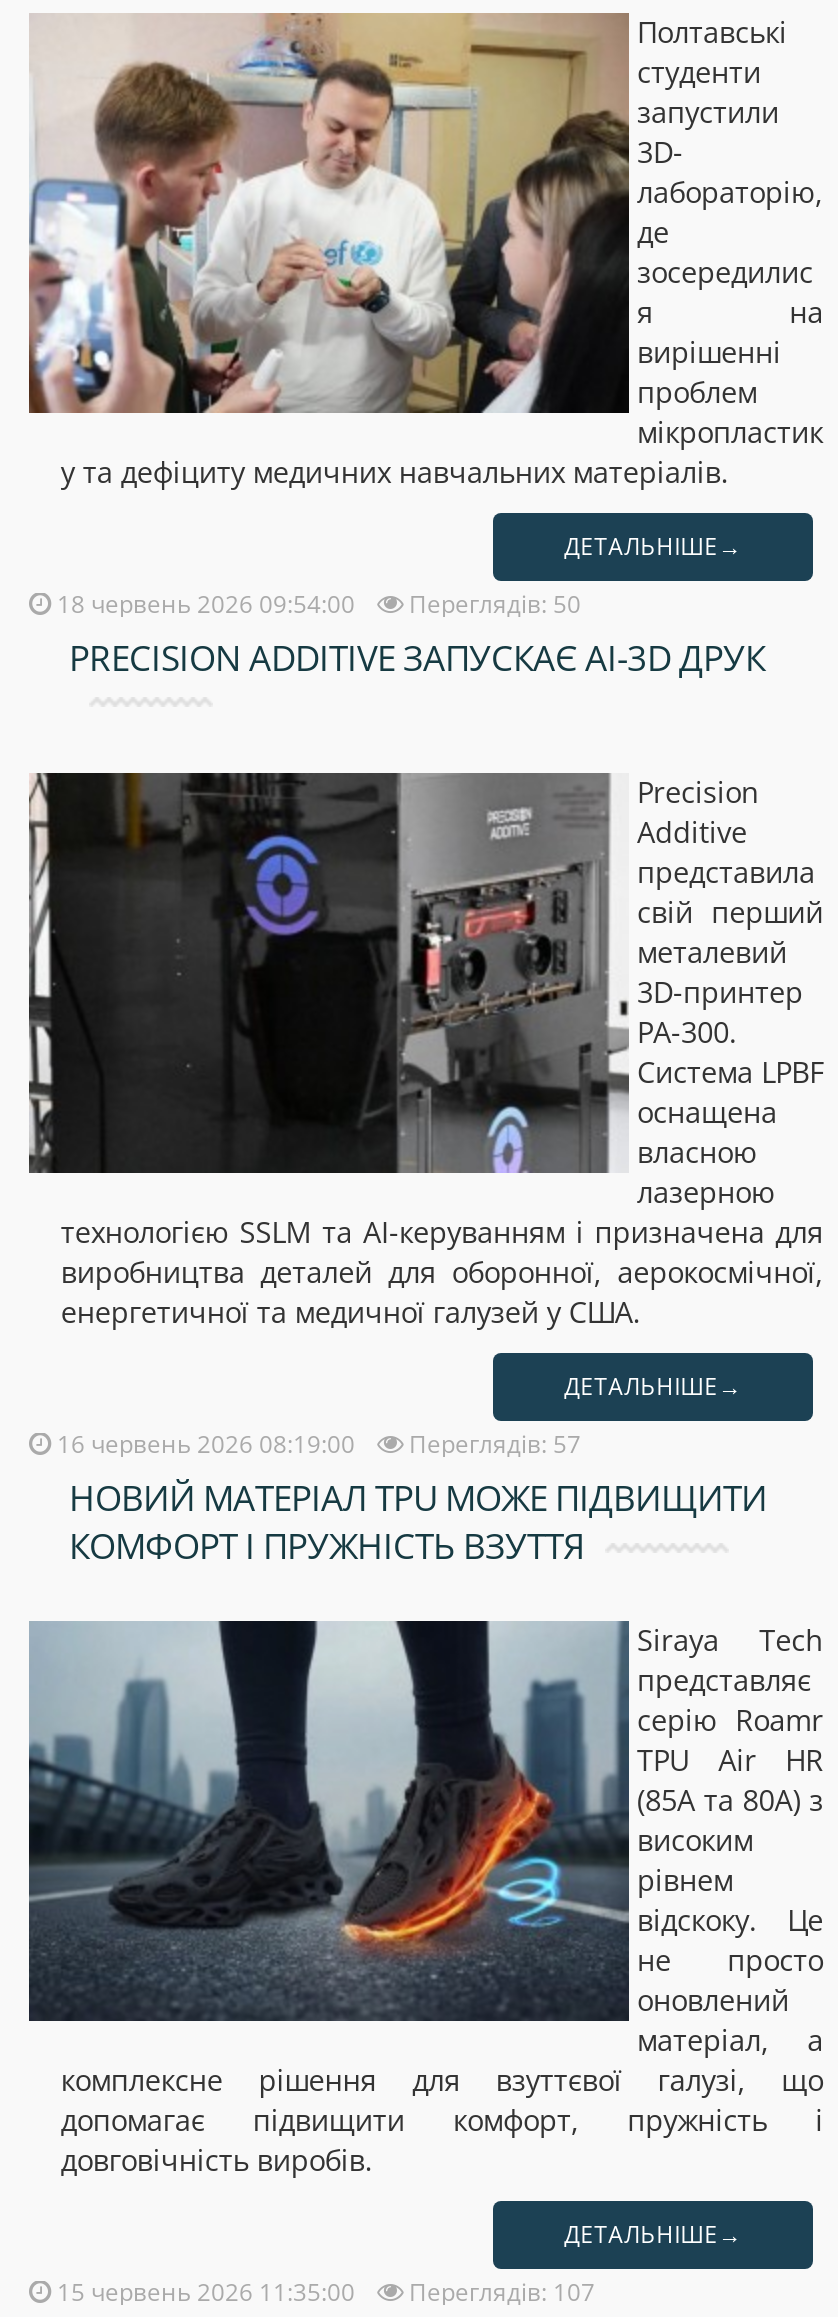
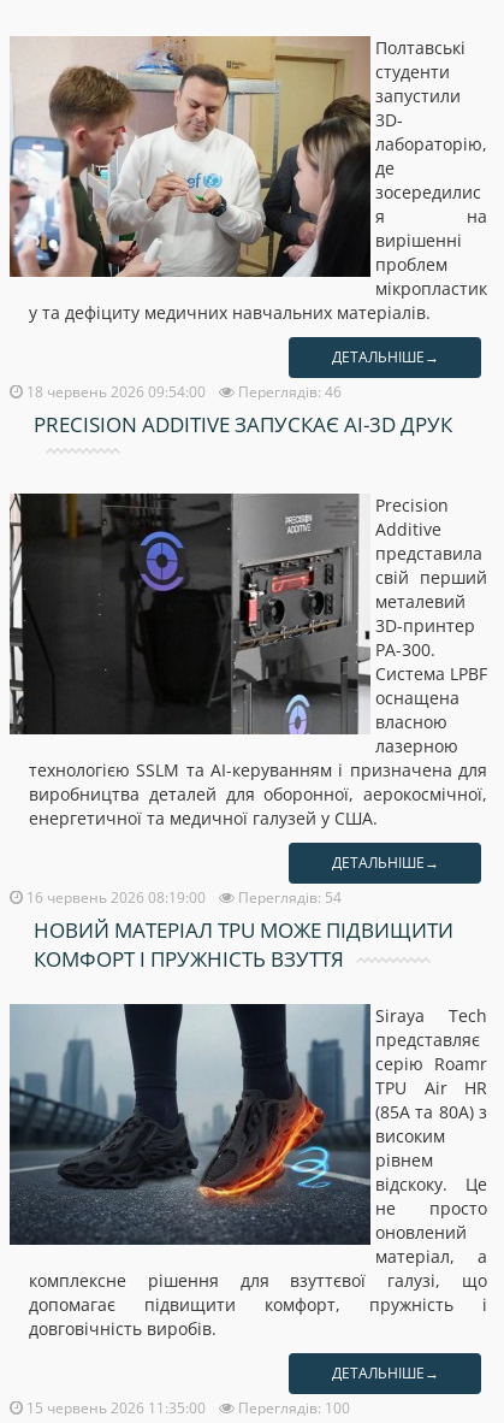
[57,587,581,621] 18 червень 2026 09:54:00 Переглядів: 50 -> [26,382,342,402] 18 червень 2026 09:54:00 Переглядів: 46
[57,1427,581,1461] 16 червень 2026 08:19:00 Переглядів: 57 -> [26,887,342,908] 16 червень 2026 08:19:00 Переглядів: 54
[57,2275,595,2309] 15 червень 2026 11:35:00 Переглядів: 107 -> [26,1398,350,1418] 15 червень 2026 11:35:00 Переглядів: 100

